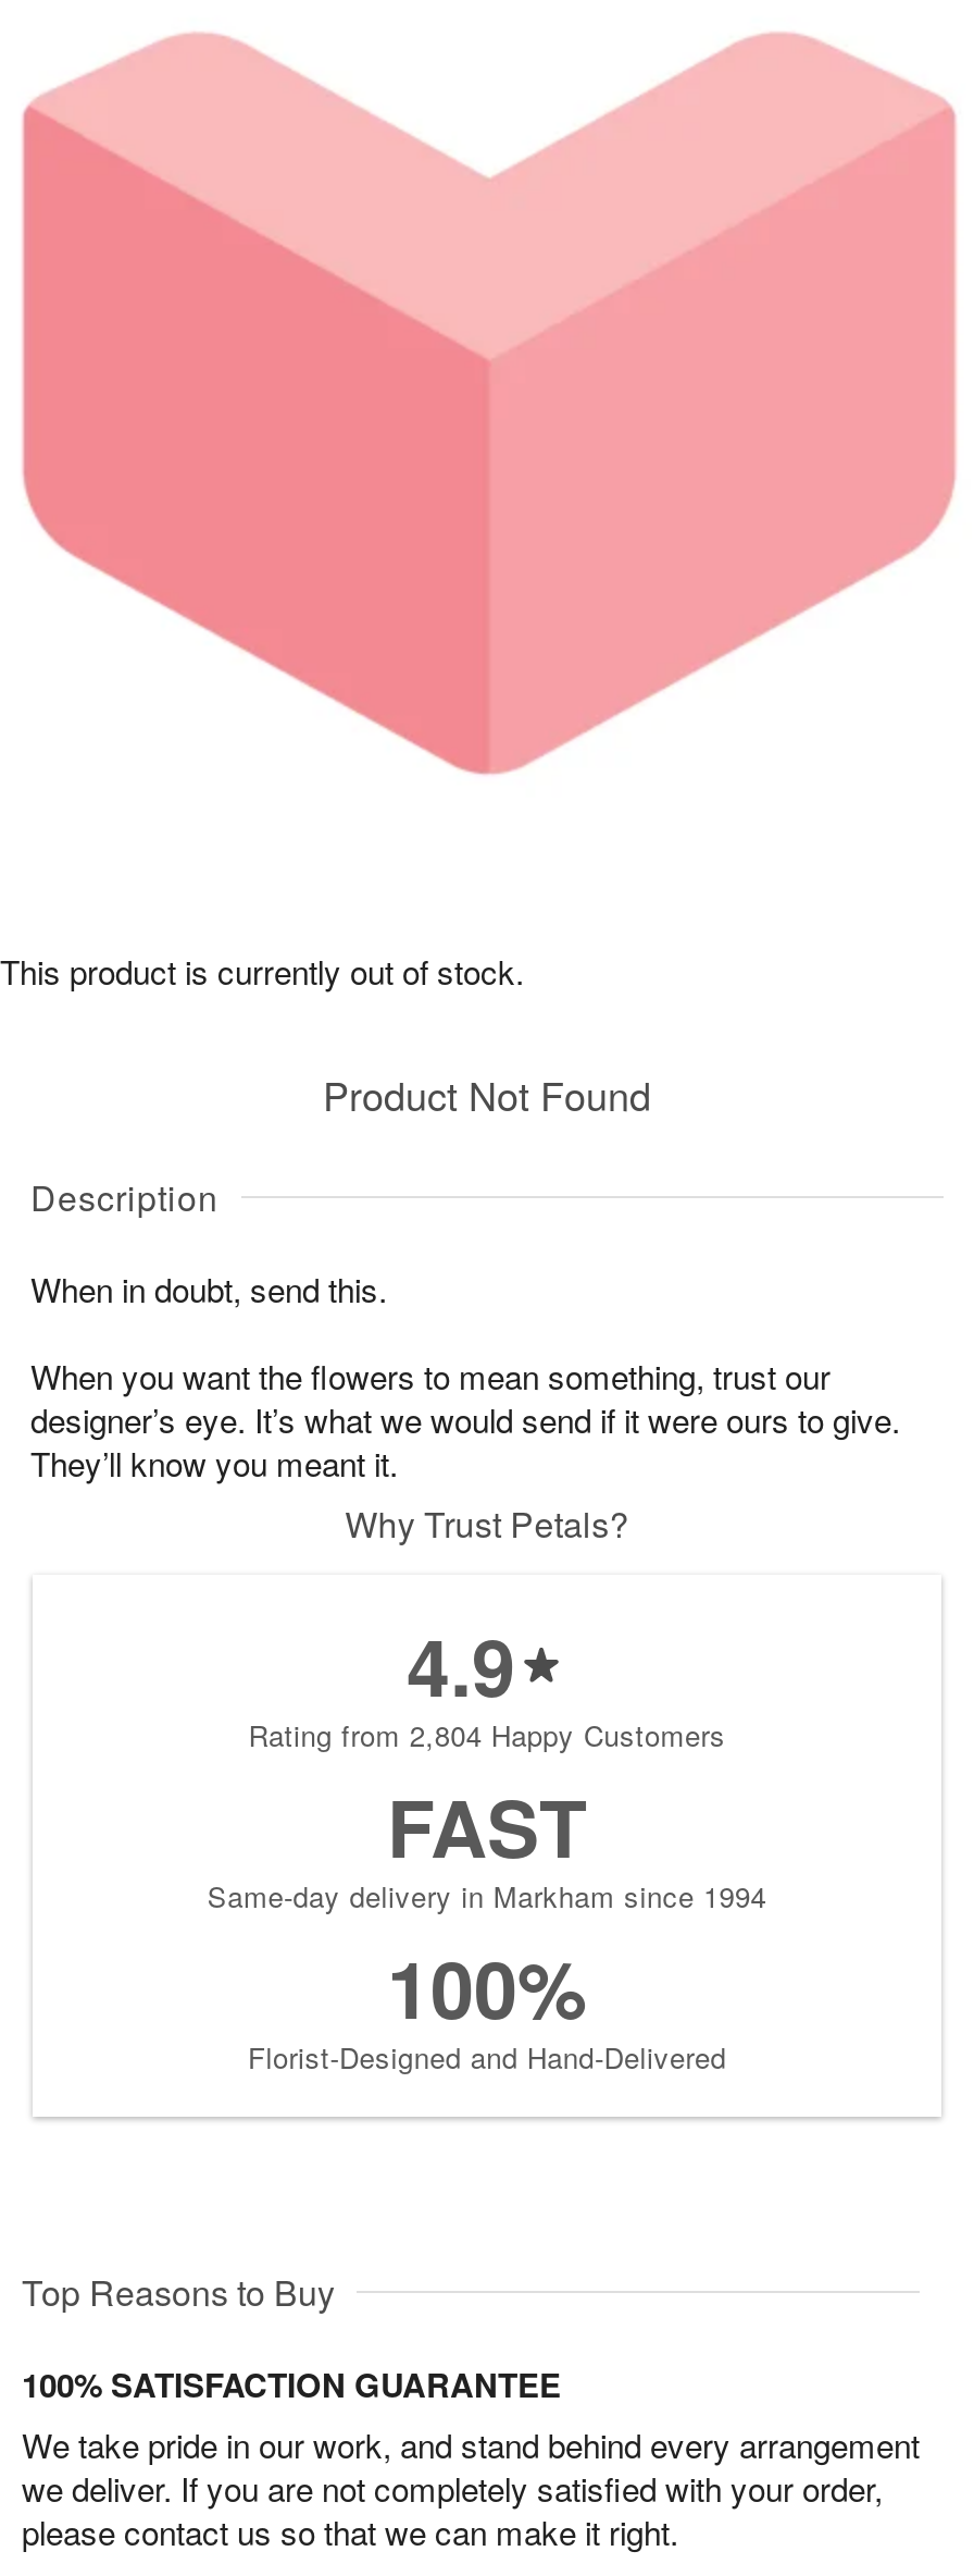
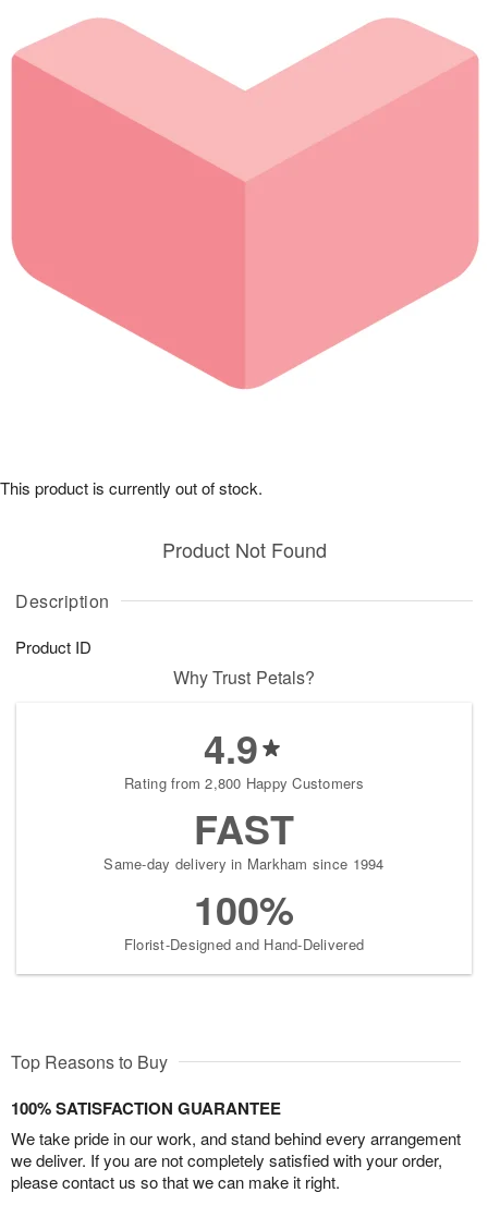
[30,1266,900,1486] When in doubt, send this. | When you want the flowers to mean something, trust our | designer’s eye. It’s what we would send if it were ours to give. | They’ll know you meant it. -> [15,635,91,658] Product ID
[248,1714,726,1755] Rating from 2,804 Happy Customers -> [124,772,364,793] Rating from 2,800 Happy Customers

